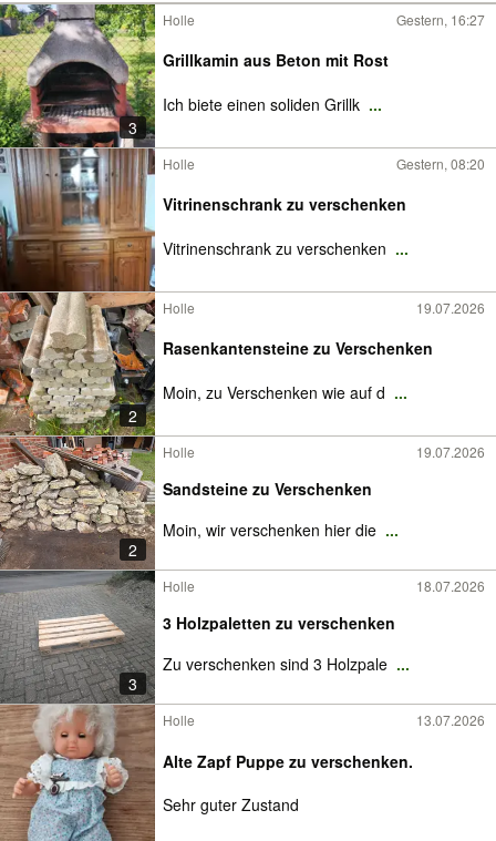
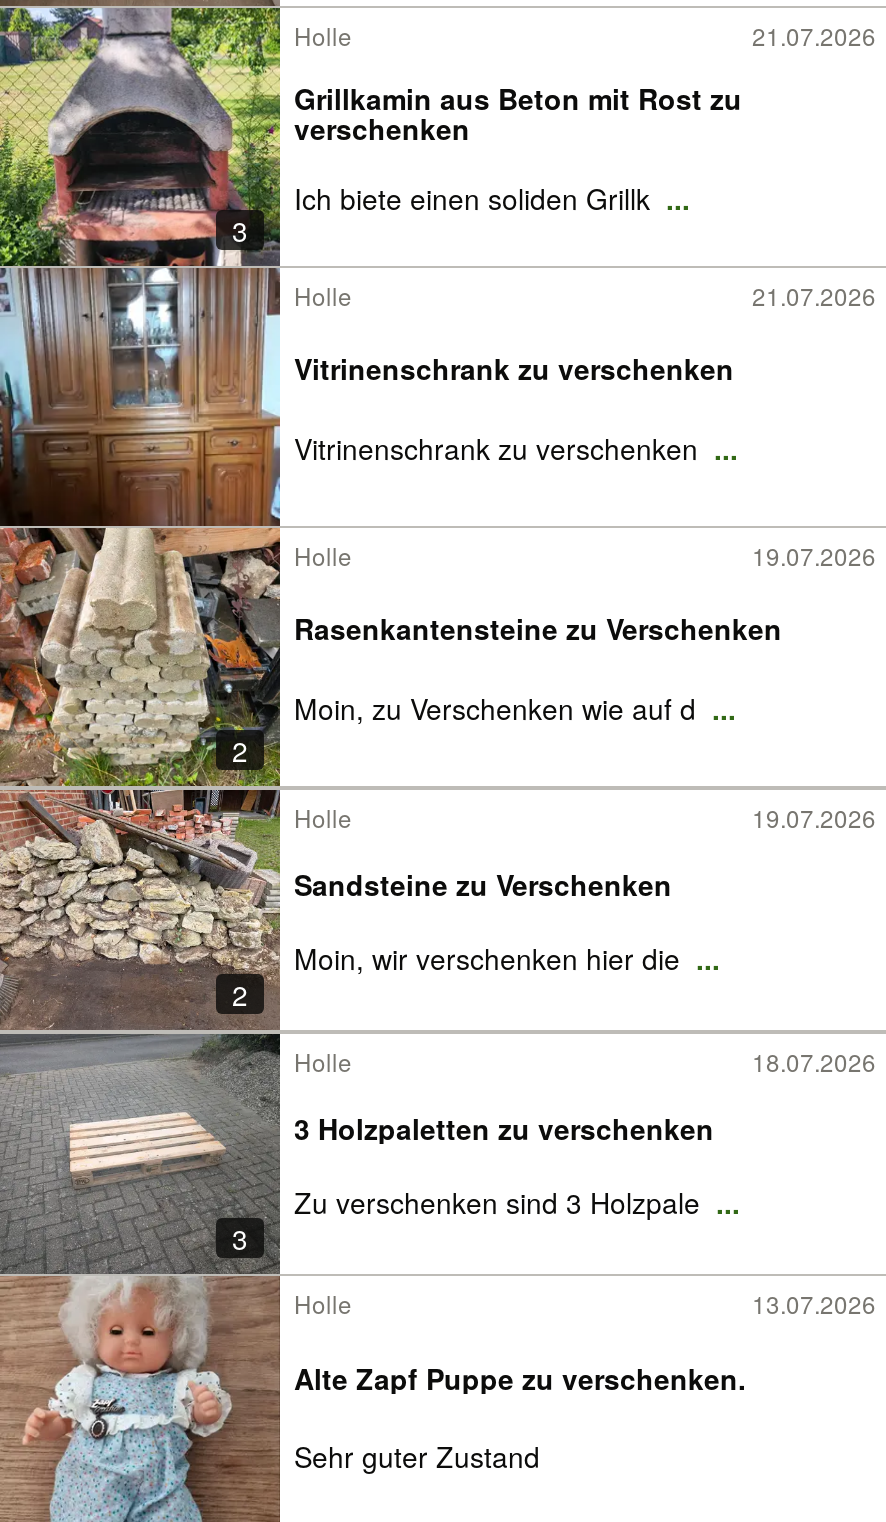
[396,10,485,29] Gestern, 16:27 -> [752,18,876,52] 21.07.2026
[163,49,389,71] Grillkamin aus Beton mit Rost -> [294,78,742,148] Grillkamin aus Beton mit Rost zu | verschenken
[396,154,485,173] Gestern, 08:20 -> [752,278,876,312] 21.07.2026

